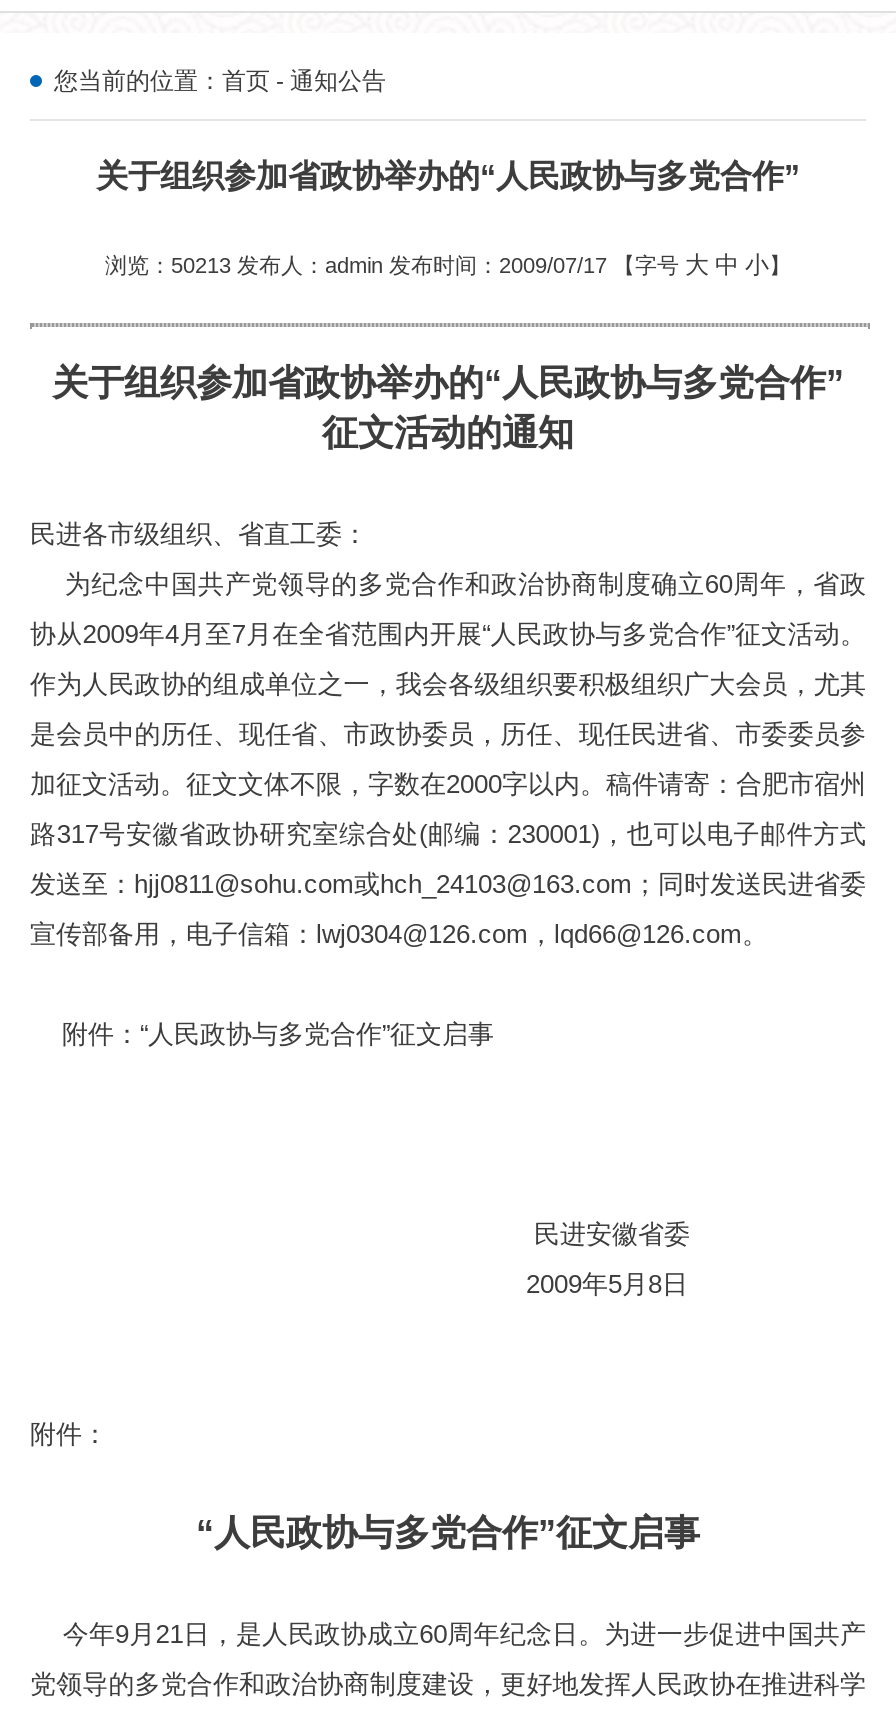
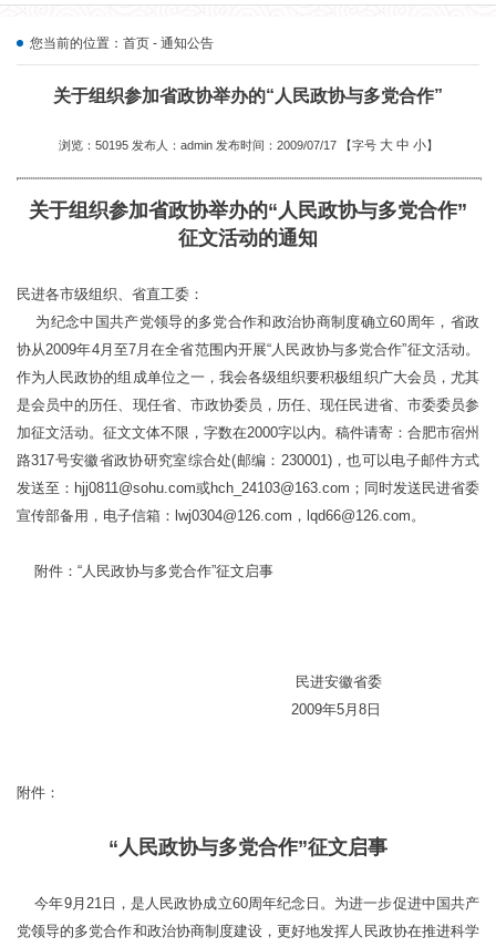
[105,252,791,280] 浏览：50213 发布人：admin 发布时间：2009/07/17 【字号大 中 小】 -> [58,138,438,153] 浏览：50195 发布人：admin 发布时间：2009/07/17 【字号大 中 小】

